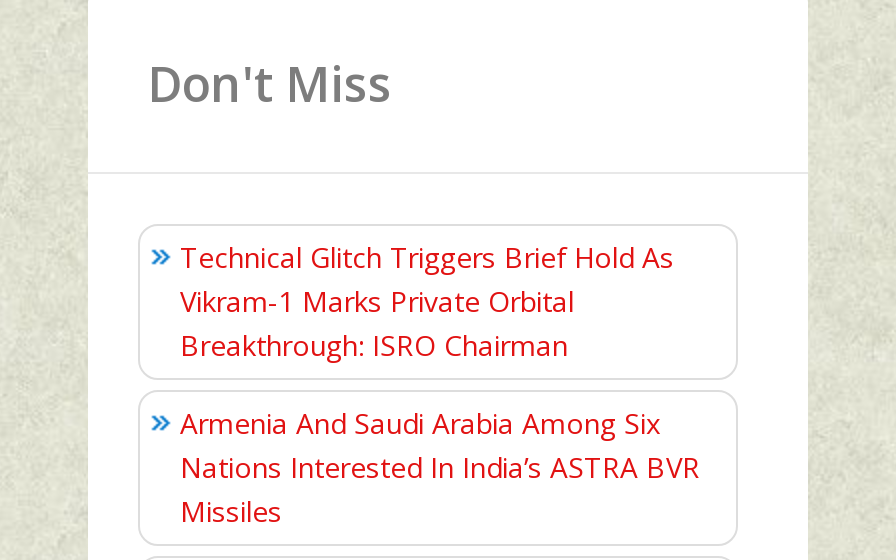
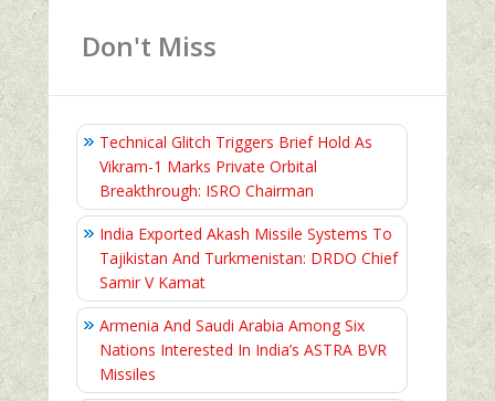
none -> [99,223,398,293] India Exported Akash Missile Systems To | Tajikistan And Turkmenistan: DRDO Chief | Samir V Kamat

